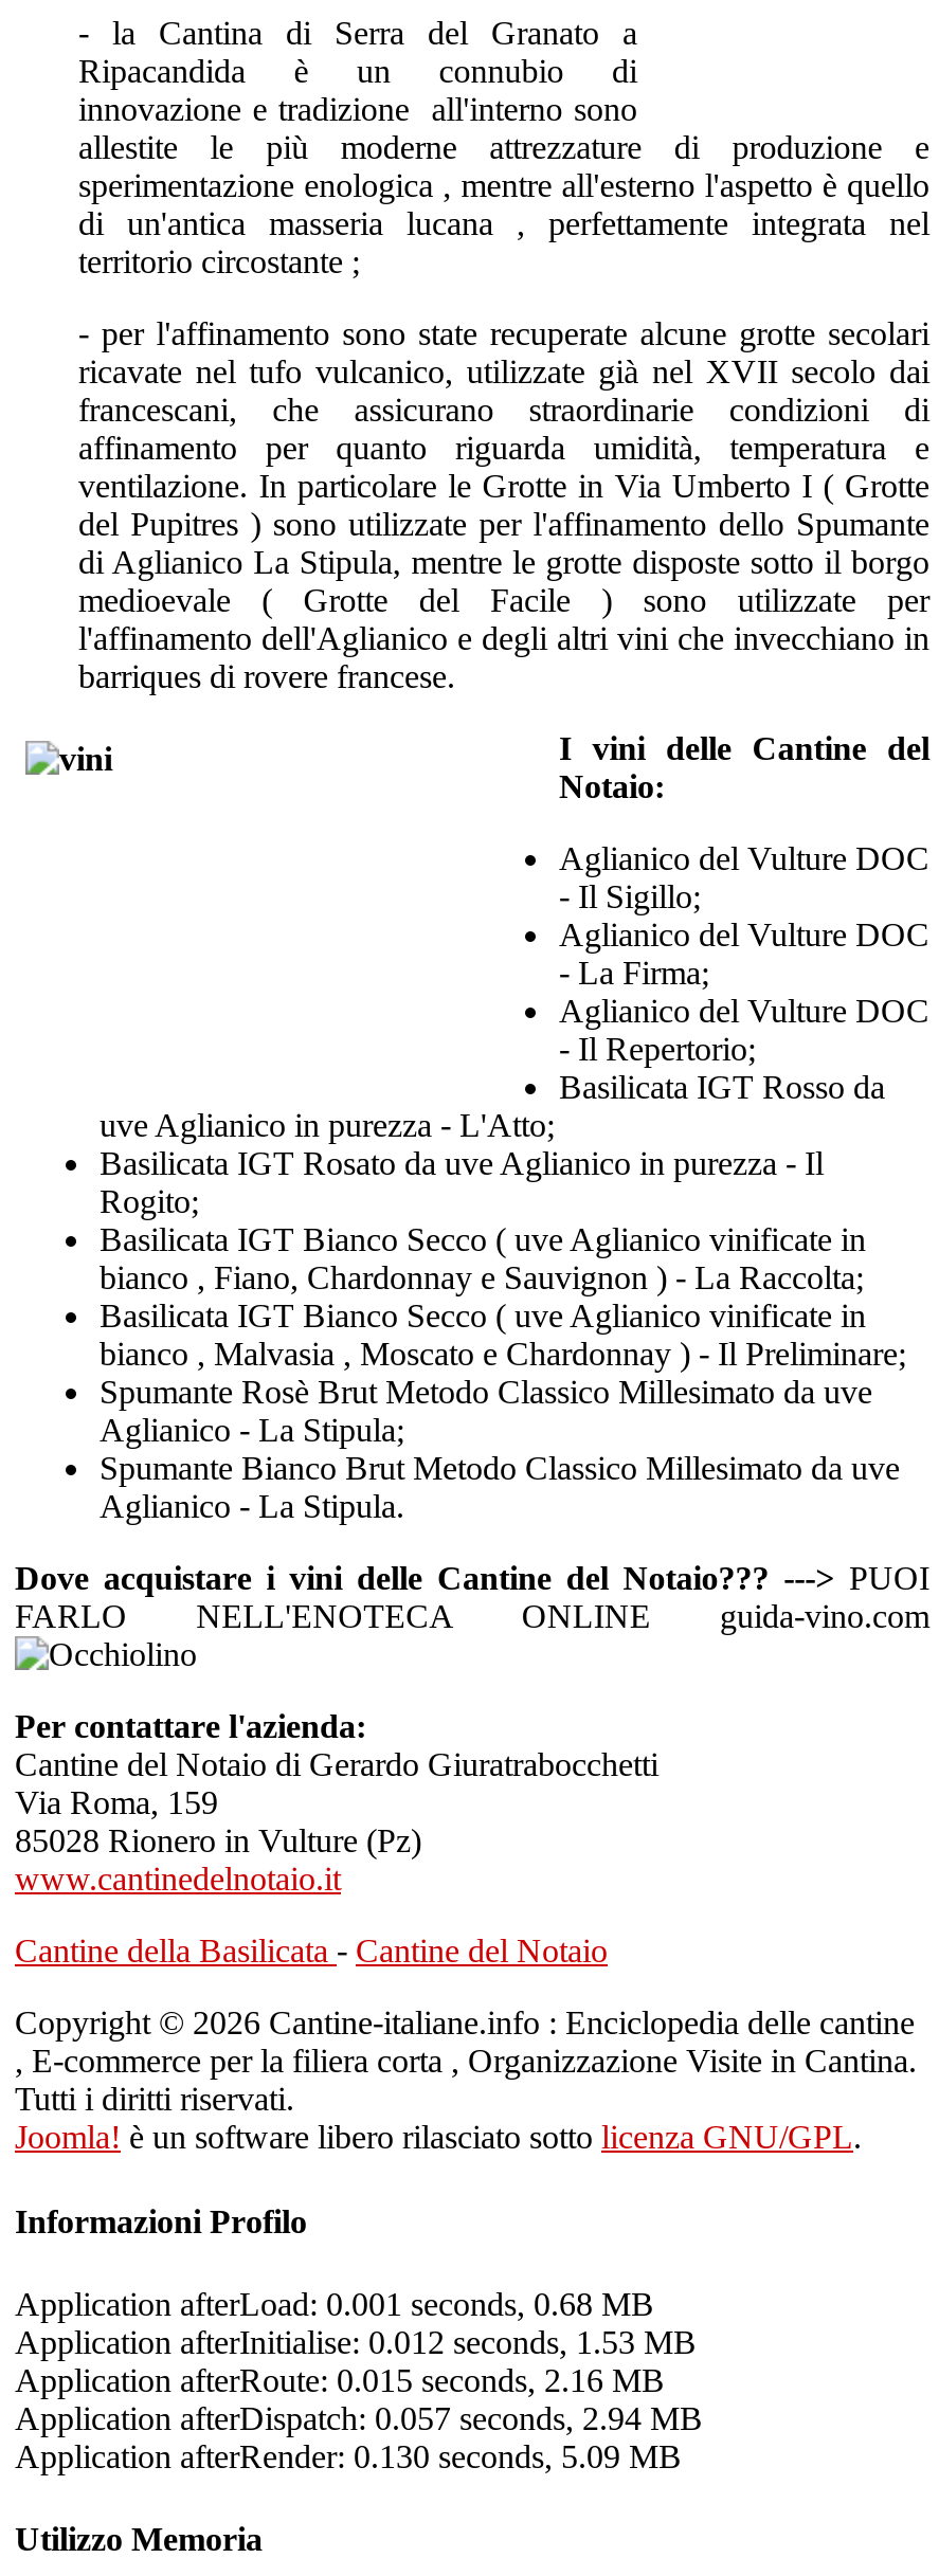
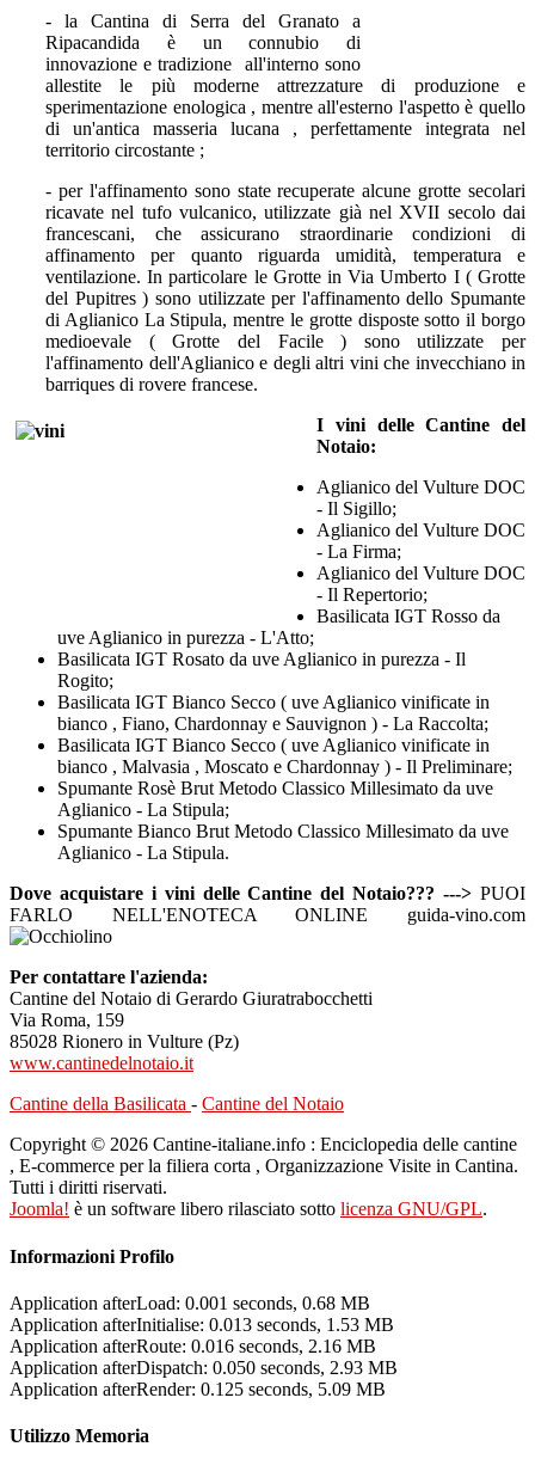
[15,2324,697,2360] Application afterInitialise: 0.012 seconds, 1.53 MB -> [10,1314,394,1334] Application afterInitialise: 0.013 seconds, 1.53 MB
[15,2362,665,2398] Application afterRoute: 0.015 seconds, 2.16 MB -> [10,1336,376,1356] Application afterRoute: 0.016 seconds, 2.16 MB
[15,2400,703,2436] Application afterDispatch: 0.057 seconds, 2.94 MB -> [10,1357,398,1378] Application afterDispatch: 0.050 seconds, 2.93 MB
[15,2438,682,2474] Application afterRender: 0.130 seconds, 5.09 MB -> [10,1379,386,1399] Application afterRender: 0.125 seconds, 5.09 MB

